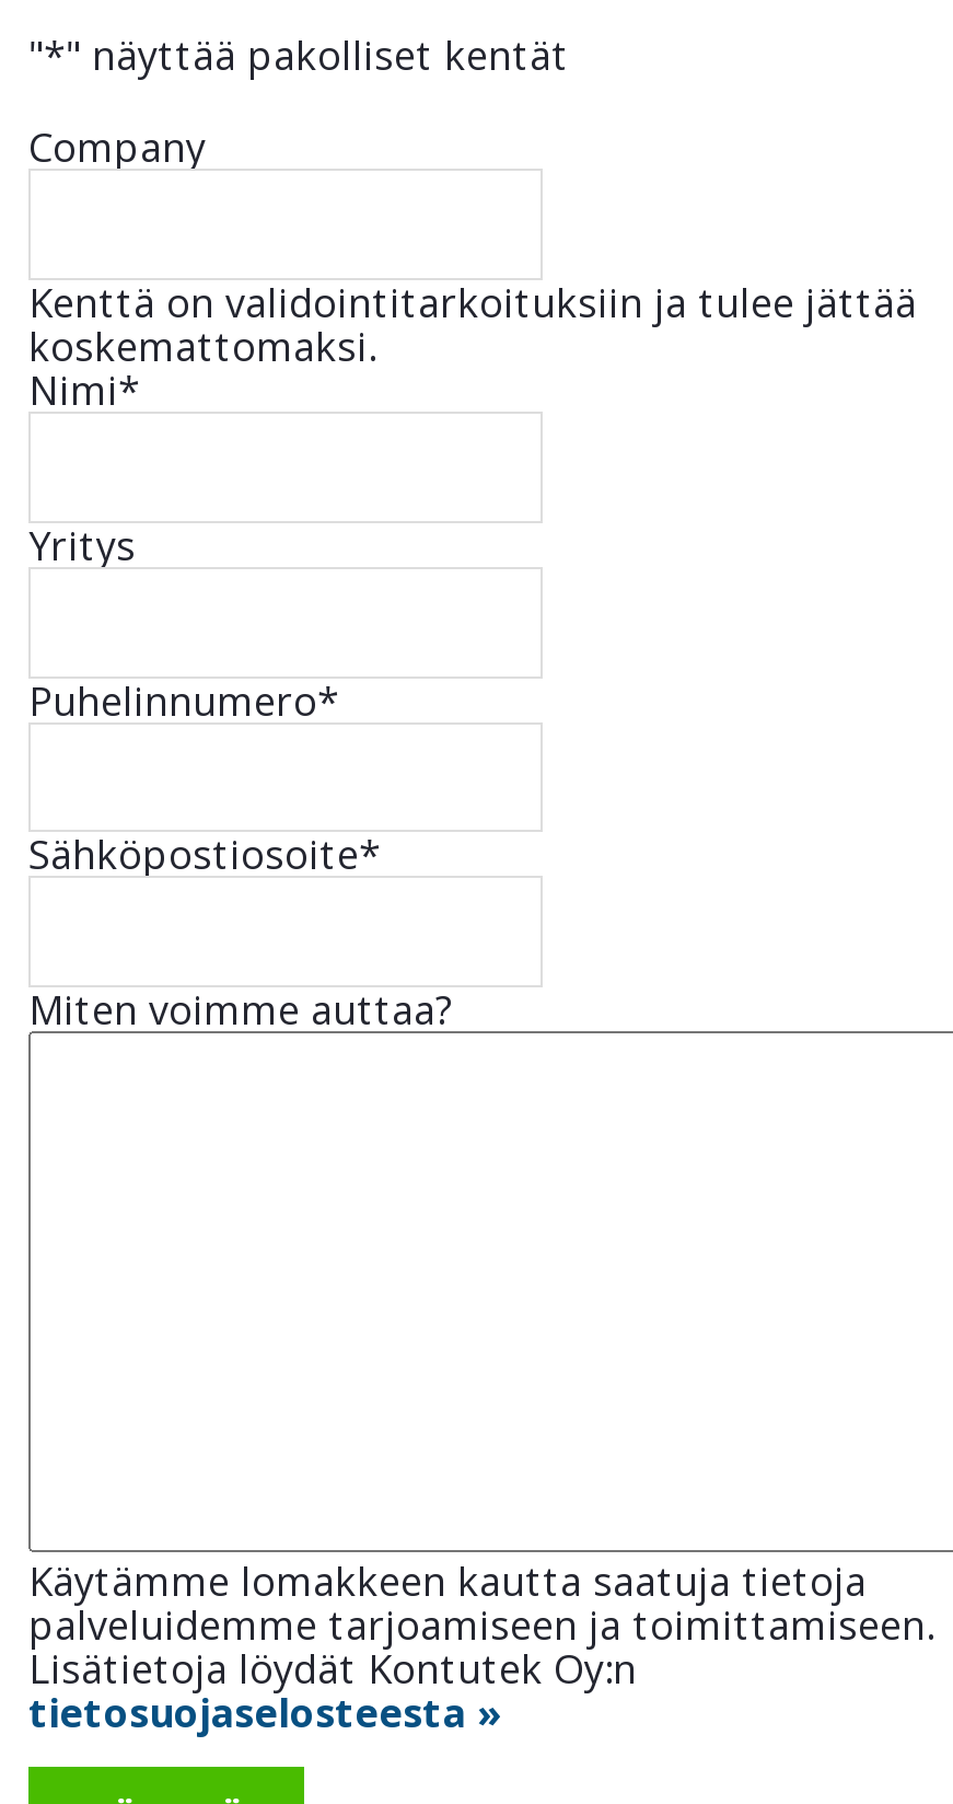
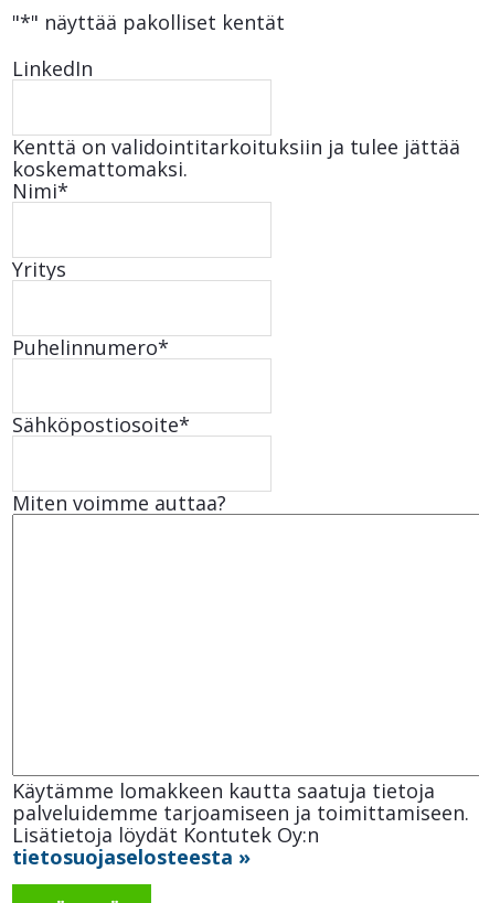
[28,121,206,174] Company -> [12,55,93,82] LinkedIn

